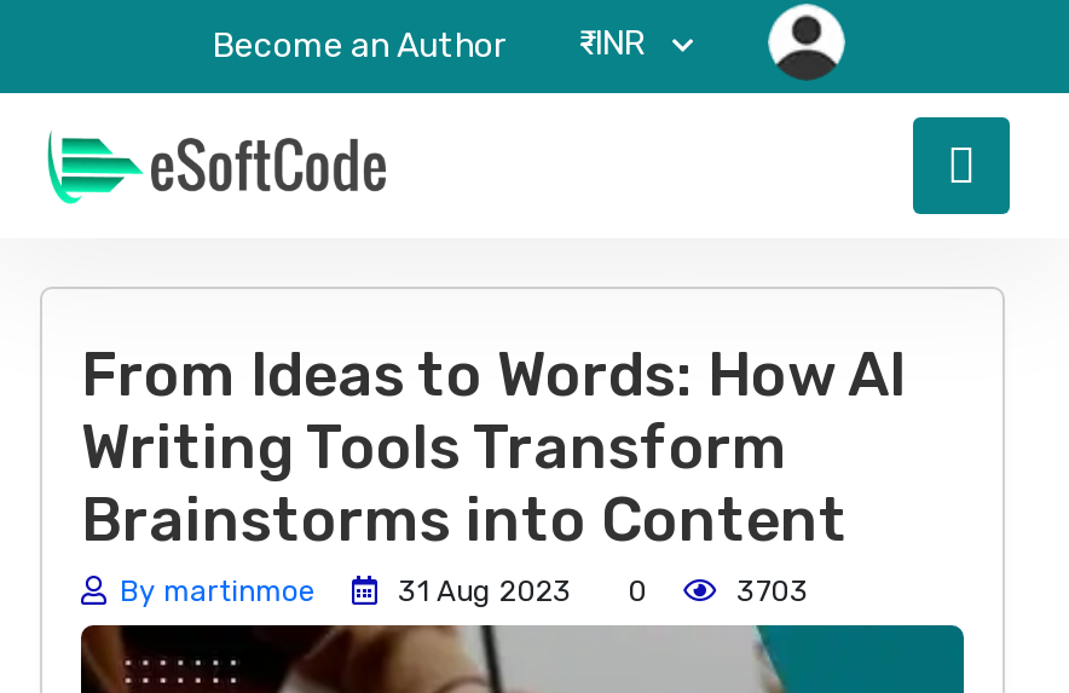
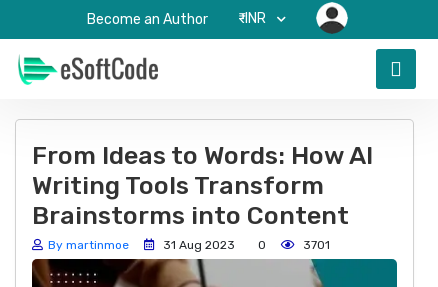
[729,574,809,608] 3703 -> [300,238,330,252] 3701

